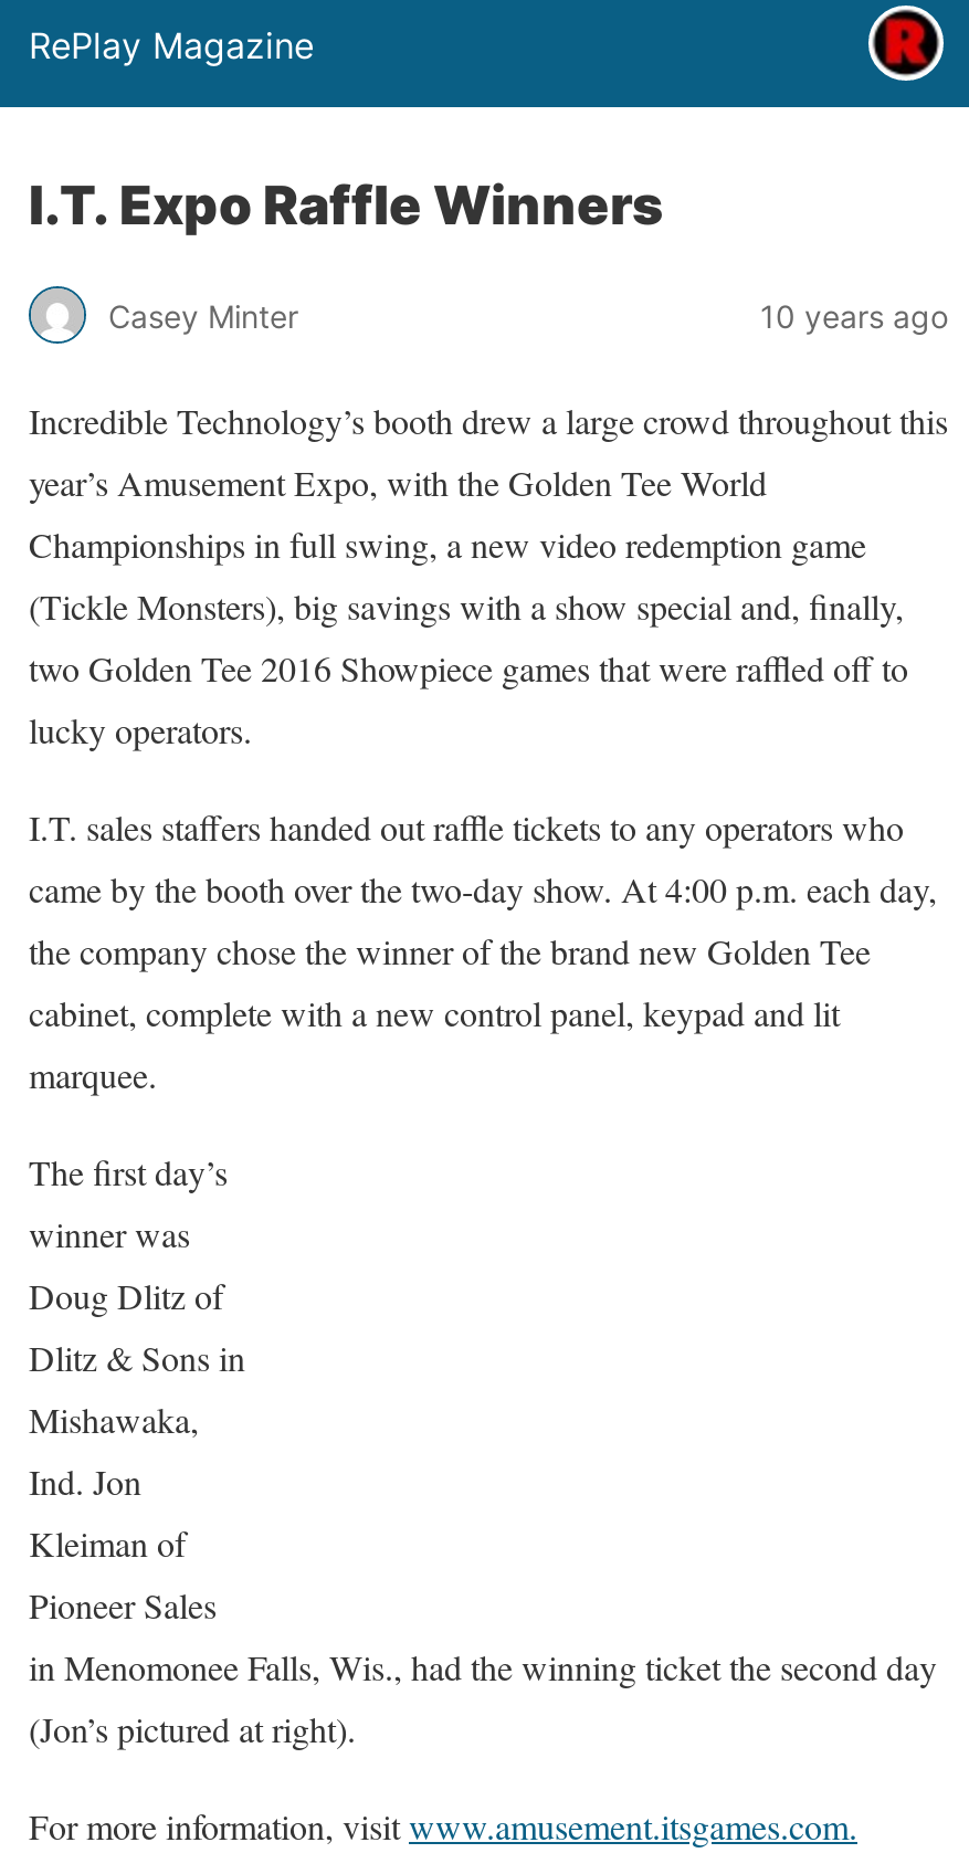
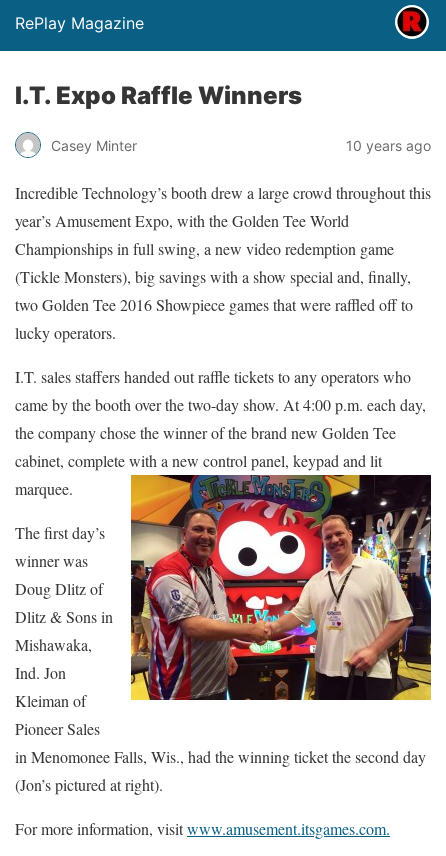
none -> [130,474,432,701] [image]

